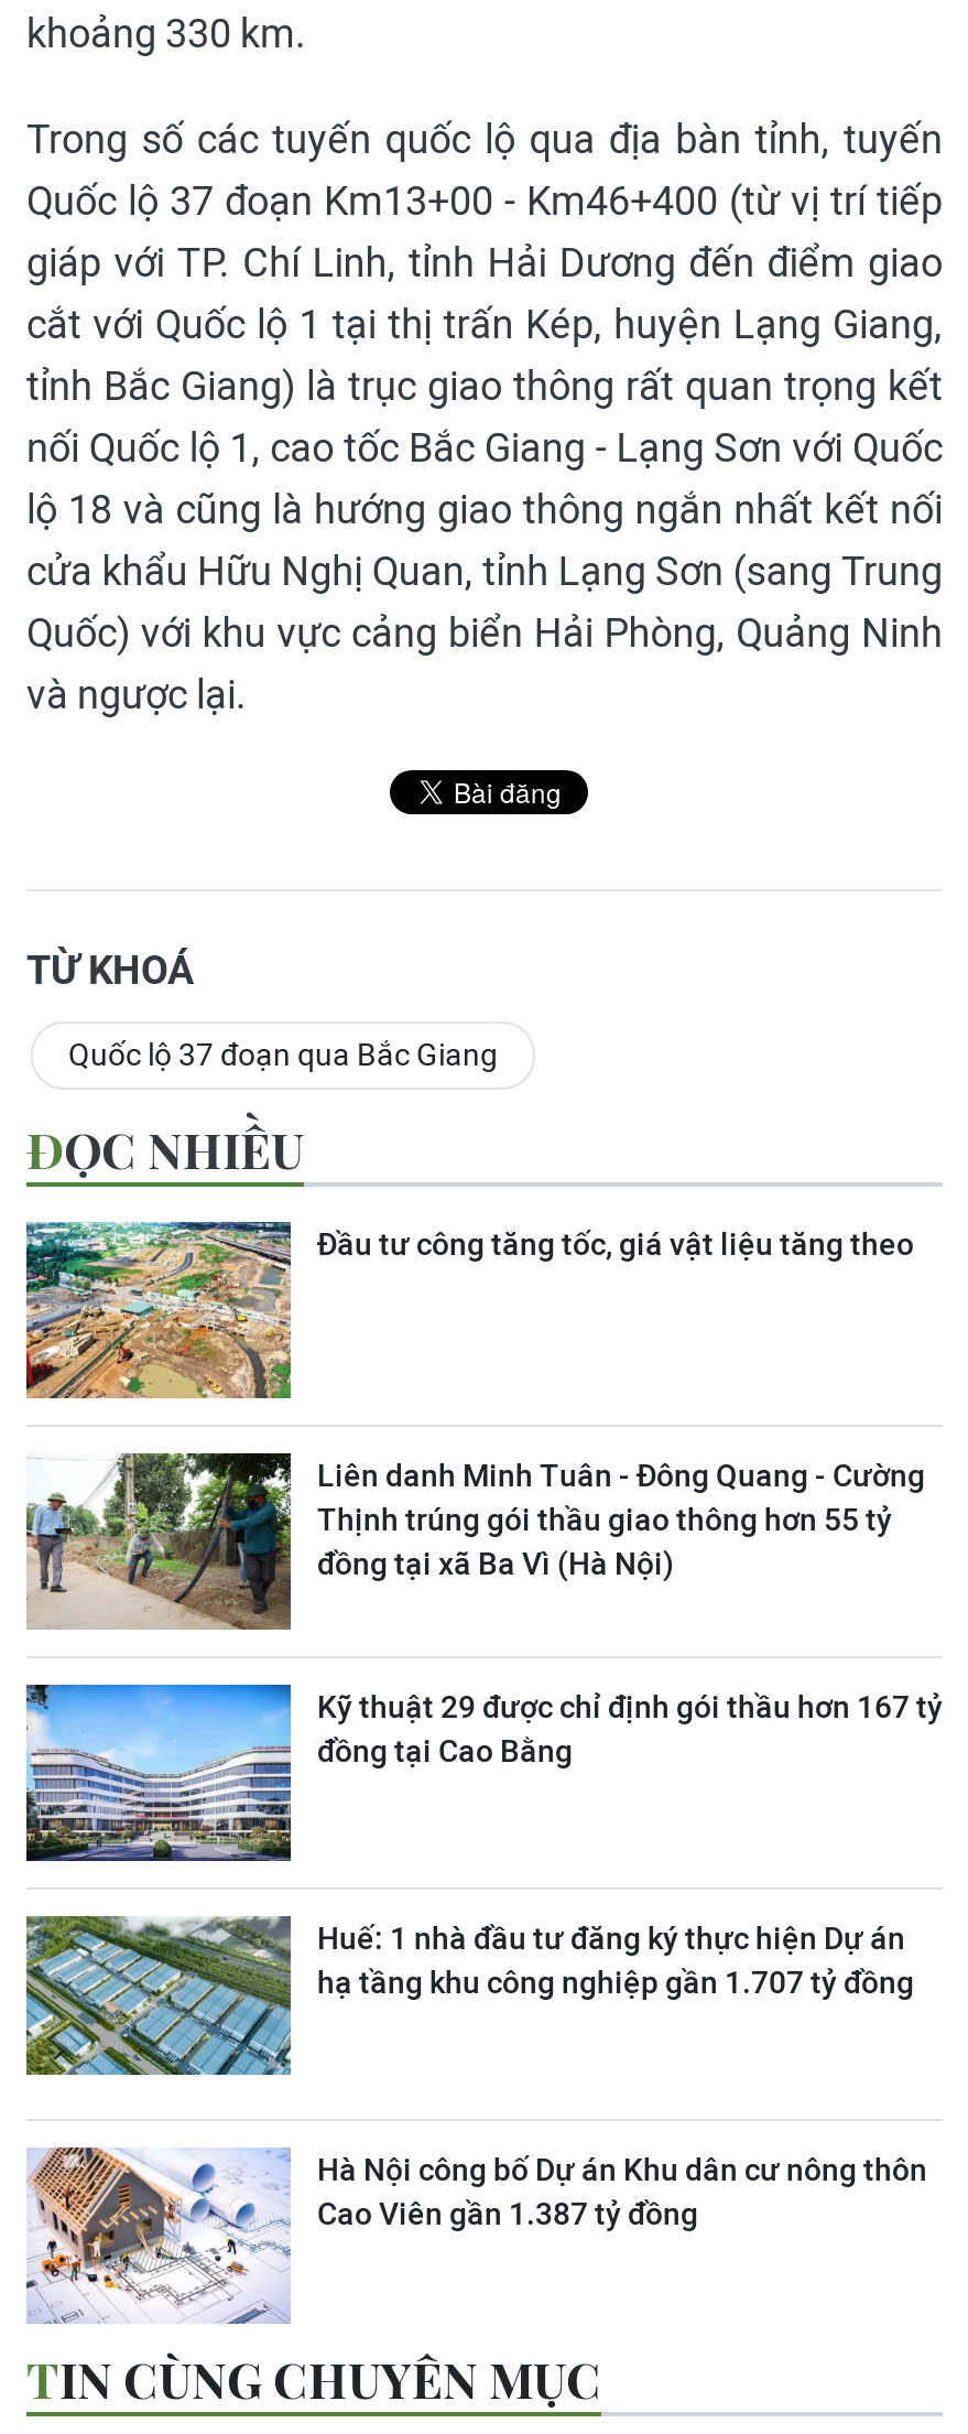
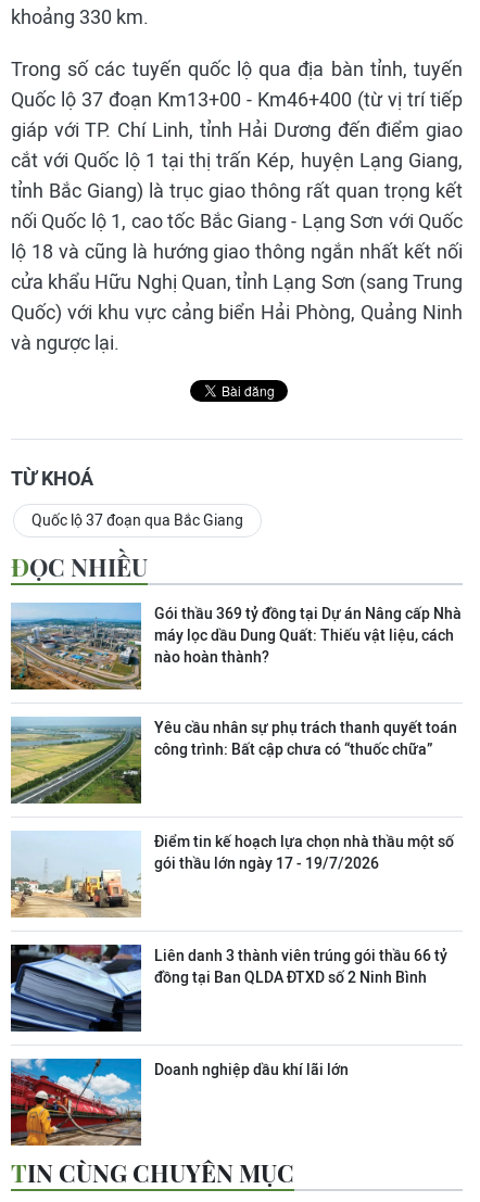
[24,1220,914,1400] [image] | Đầu tư công tăng tốc, giá vật liệu tăng theo -> [10,603,462,691] [image] | Gói thầu 369 tỷ đồng tại Dự án Nâng cấp Nhà | máy lọc dầu Dung Quất: Thiếu vật liệu, cách | nào hoàn thành?
[24,1451,925,1630] [image] | Liên danh Minh Tuân - Đông Quang - Cường | Thịnh trúng gói thầu giao thông hơn 55 tỷ | đồng tại xã Ba Vì (Hà Nội) -> [10,717,457,805] [image] | Yêu cầu nhân sự phụ trách thanh quyết toán | công trình: Bất cập chưa có “thuốc chữa”
[24,1683,943,1863] [image] | Kỹ thuật 29 được chỉ định gói thầu hơn 167 tỷ | đồng tại Cao Bằng -> [10,831,454,919] [image] | Điểm tin kế hoạch lựa chọn nhà thầu một số | gói thầu lớn ngày 17 - 19/7/2026
[24,1914,914,2092] [image] | Huế: 1 nhà đầu tư đăng ký thực hiện Dự án | hạ tầng khu công nghiệp gần 1.707 tỷ đồng -> [10,944,447,1033] [image] | Liên danh 3 thành viên trúng gói thầu 66 tỷ | đồng tại Ban QLDA ĐTXD số 2 Ninh Bình
[24,2145,927,2324] [image] | Hà Nội công bố Dự án Khu dân cư nông thôn | Cao Viên gần 1.387 tỷ đồng -> [10,1058,349,1147] [image] | Doanh nghiệp dầu khí lãi lớn

